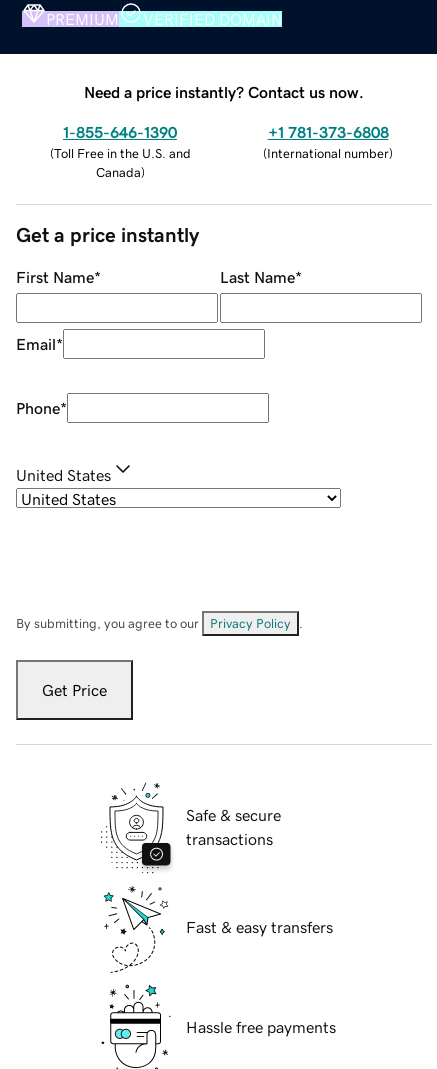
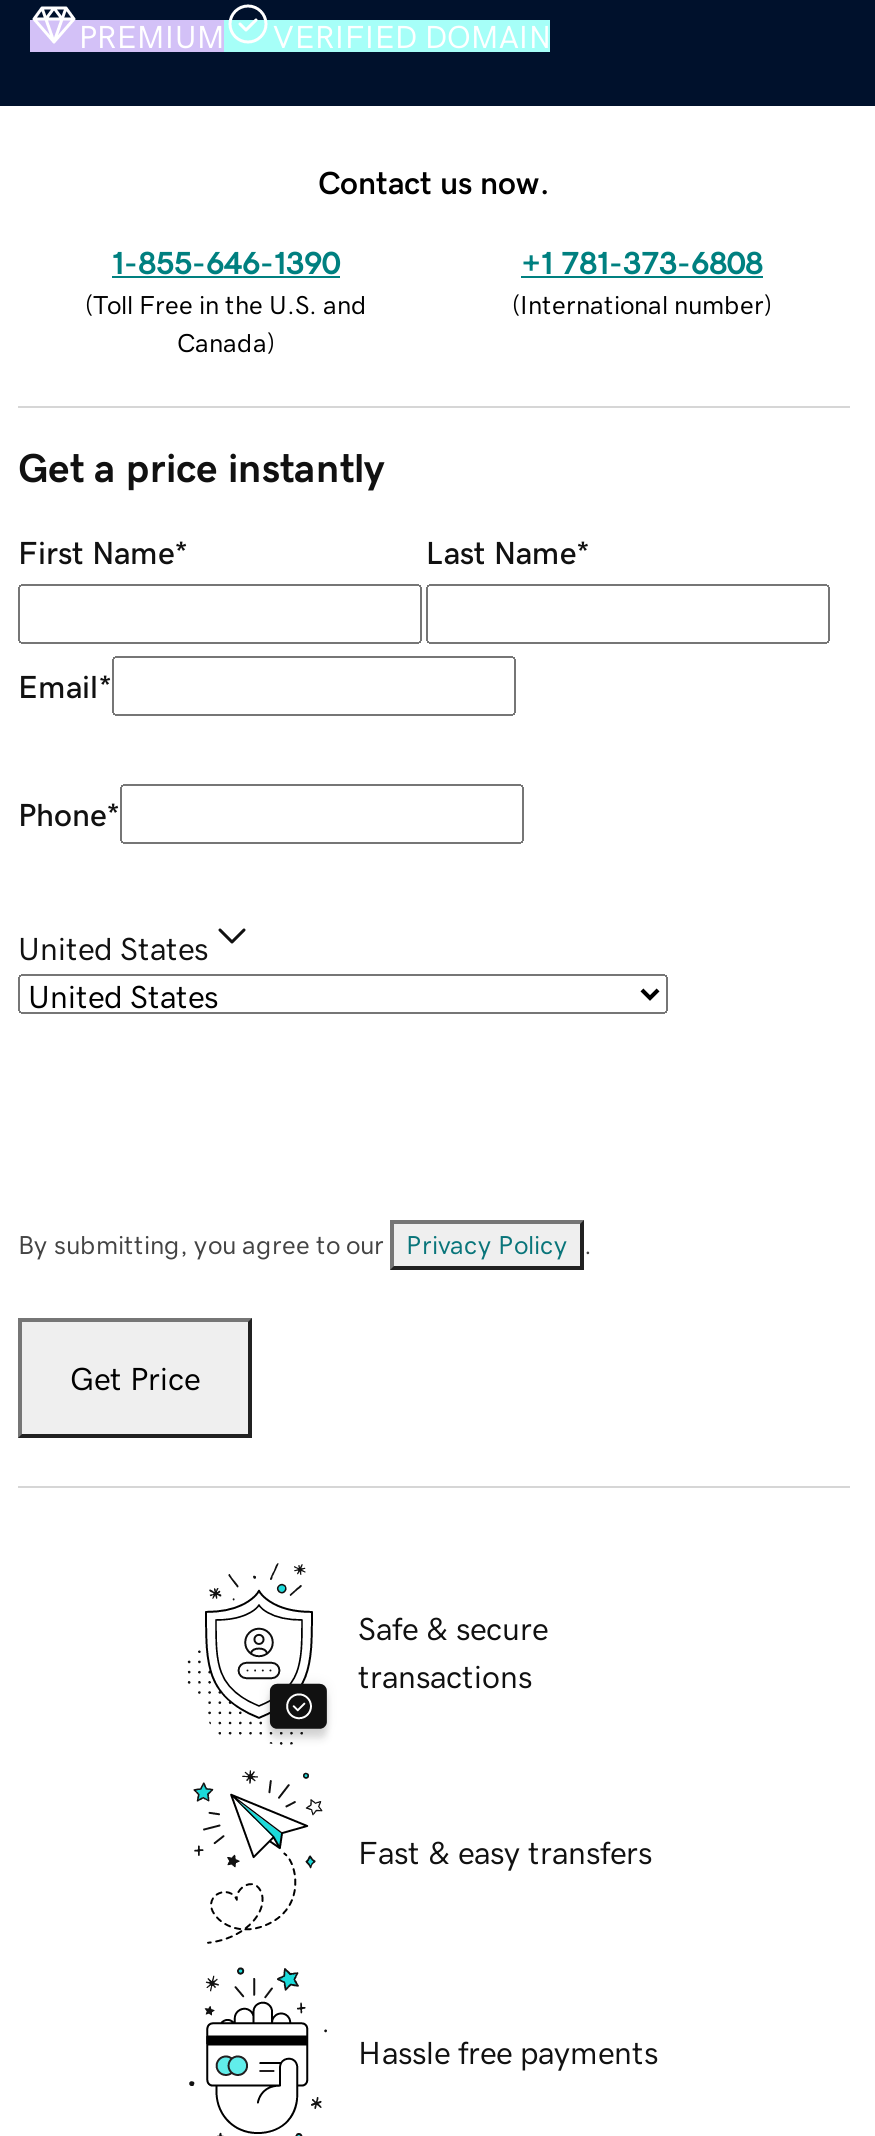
[84,84,364,100] Need a price instantly? Contact us now. -> [318,165,550,197] Contact us now.

